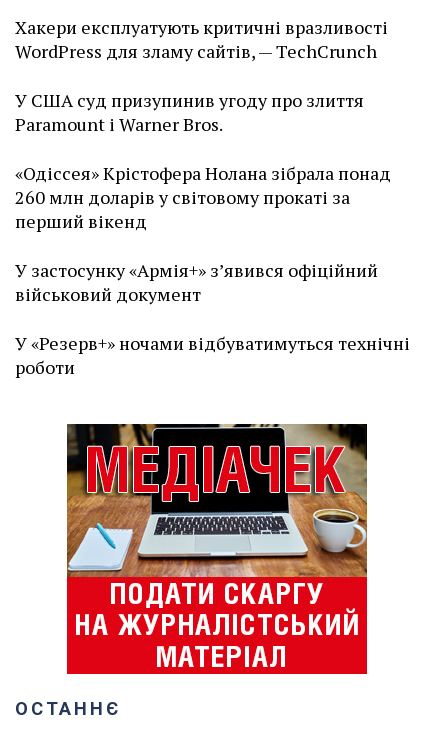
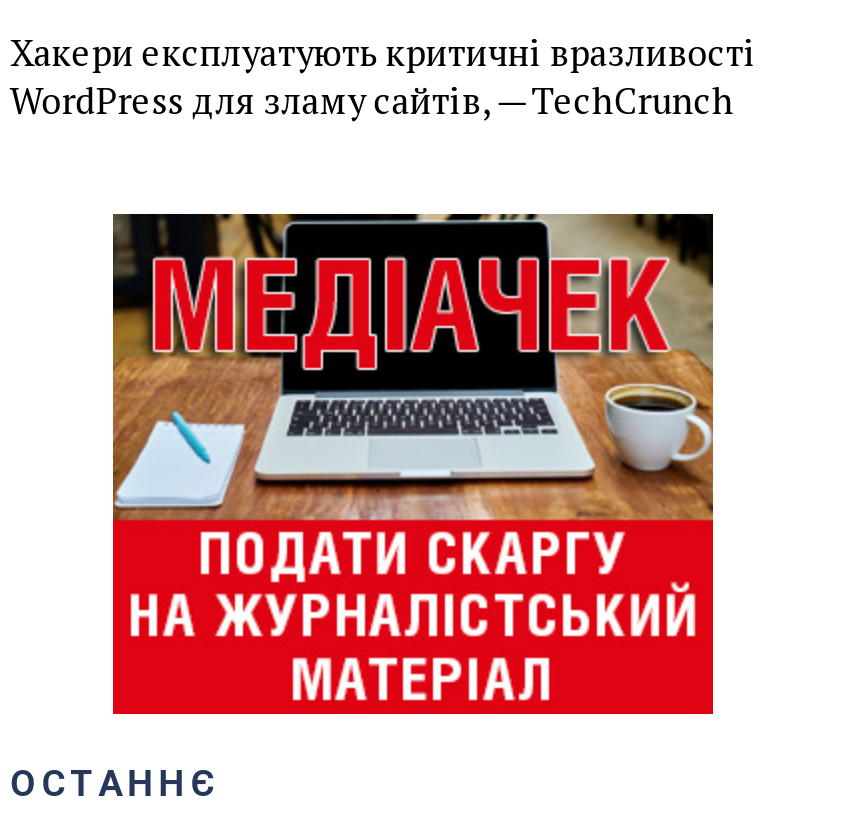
[15,88,410,379] У США суд призупинив угоду про злиття | Paramount і Warner Bros. | «Одіссея» Крістофера Нолана зібрала понад | 260 млн доларів у світовому прокаті за | перший вікенд | У застосунку «Армія+» зʼявився офіційний | військовий документ | У «Резерв+» ночами відбуватимуться технічні | роботи -> none

